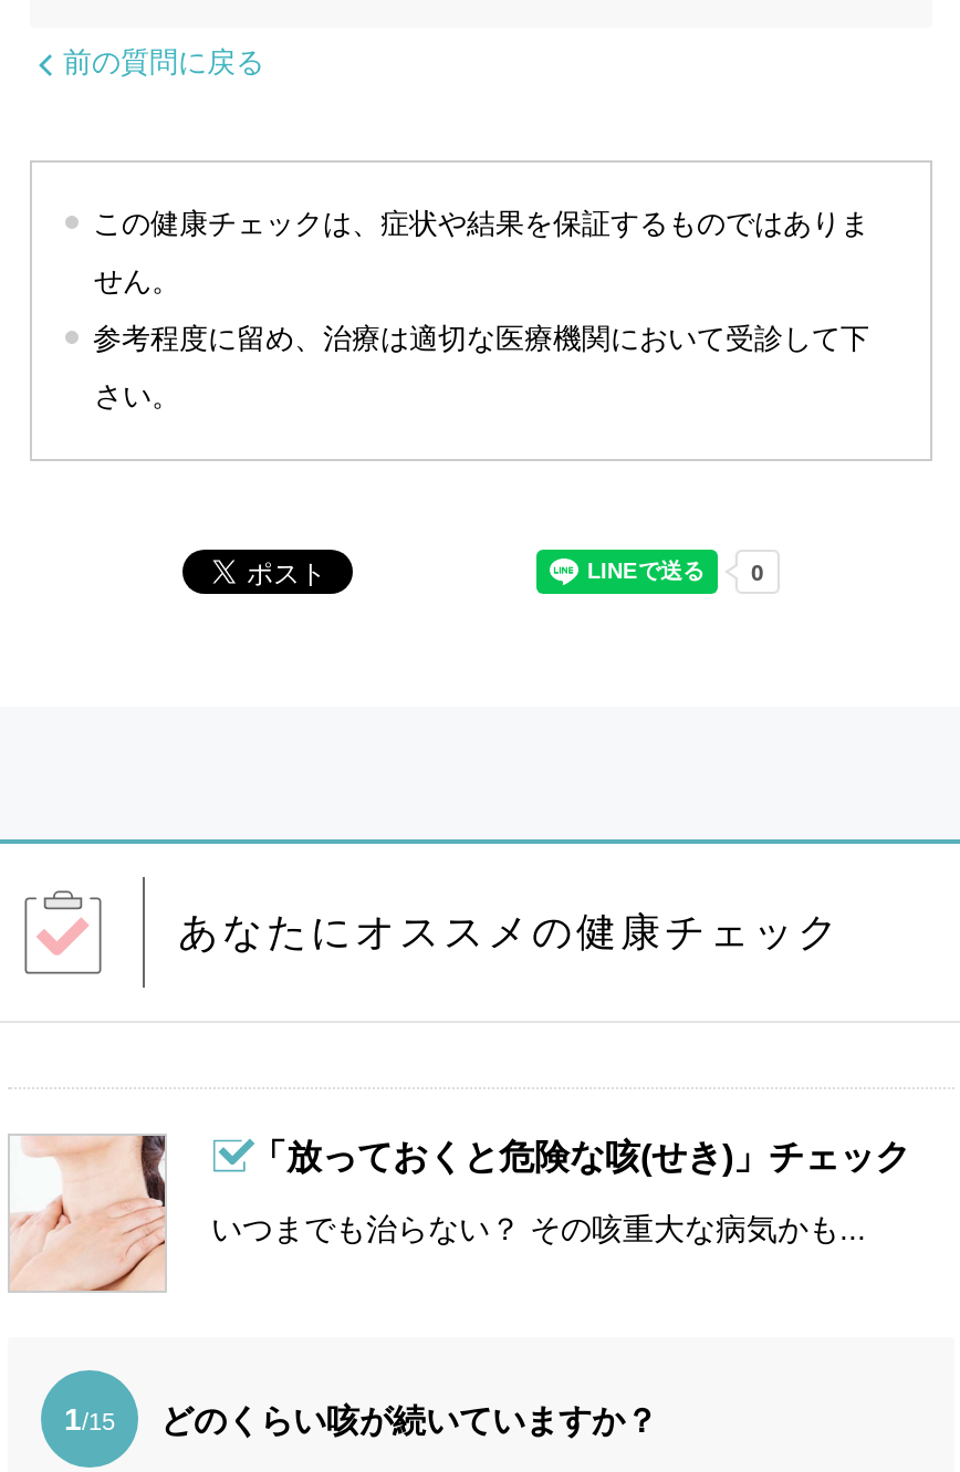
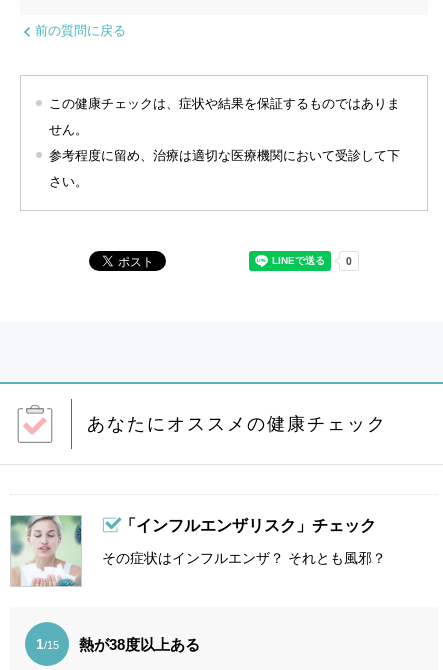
[10,1134,866,1293] [image] | いつまでも治らない？ その咳重大な病気かも... -> [10,515,386,587] [image] | その症状はインフルエンザ？ それとも風邪？
[251,1138,910,1176] 「放っておくと危険な咳(せき)」チェック -> [120,517,376,534] 「インフルエンザリスク」チェック
[160,1400,658,1438] どのくらい咳が続いていますか？ -> [79,635,200,652] 熱が38度以上ある

